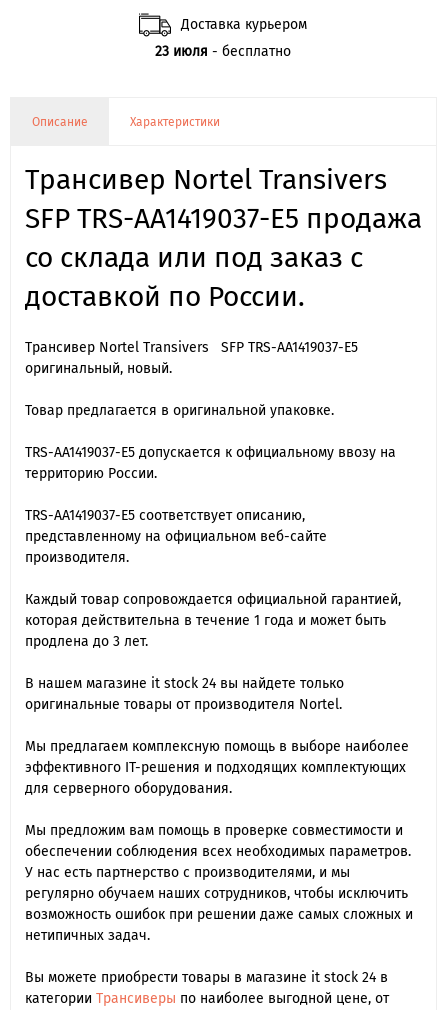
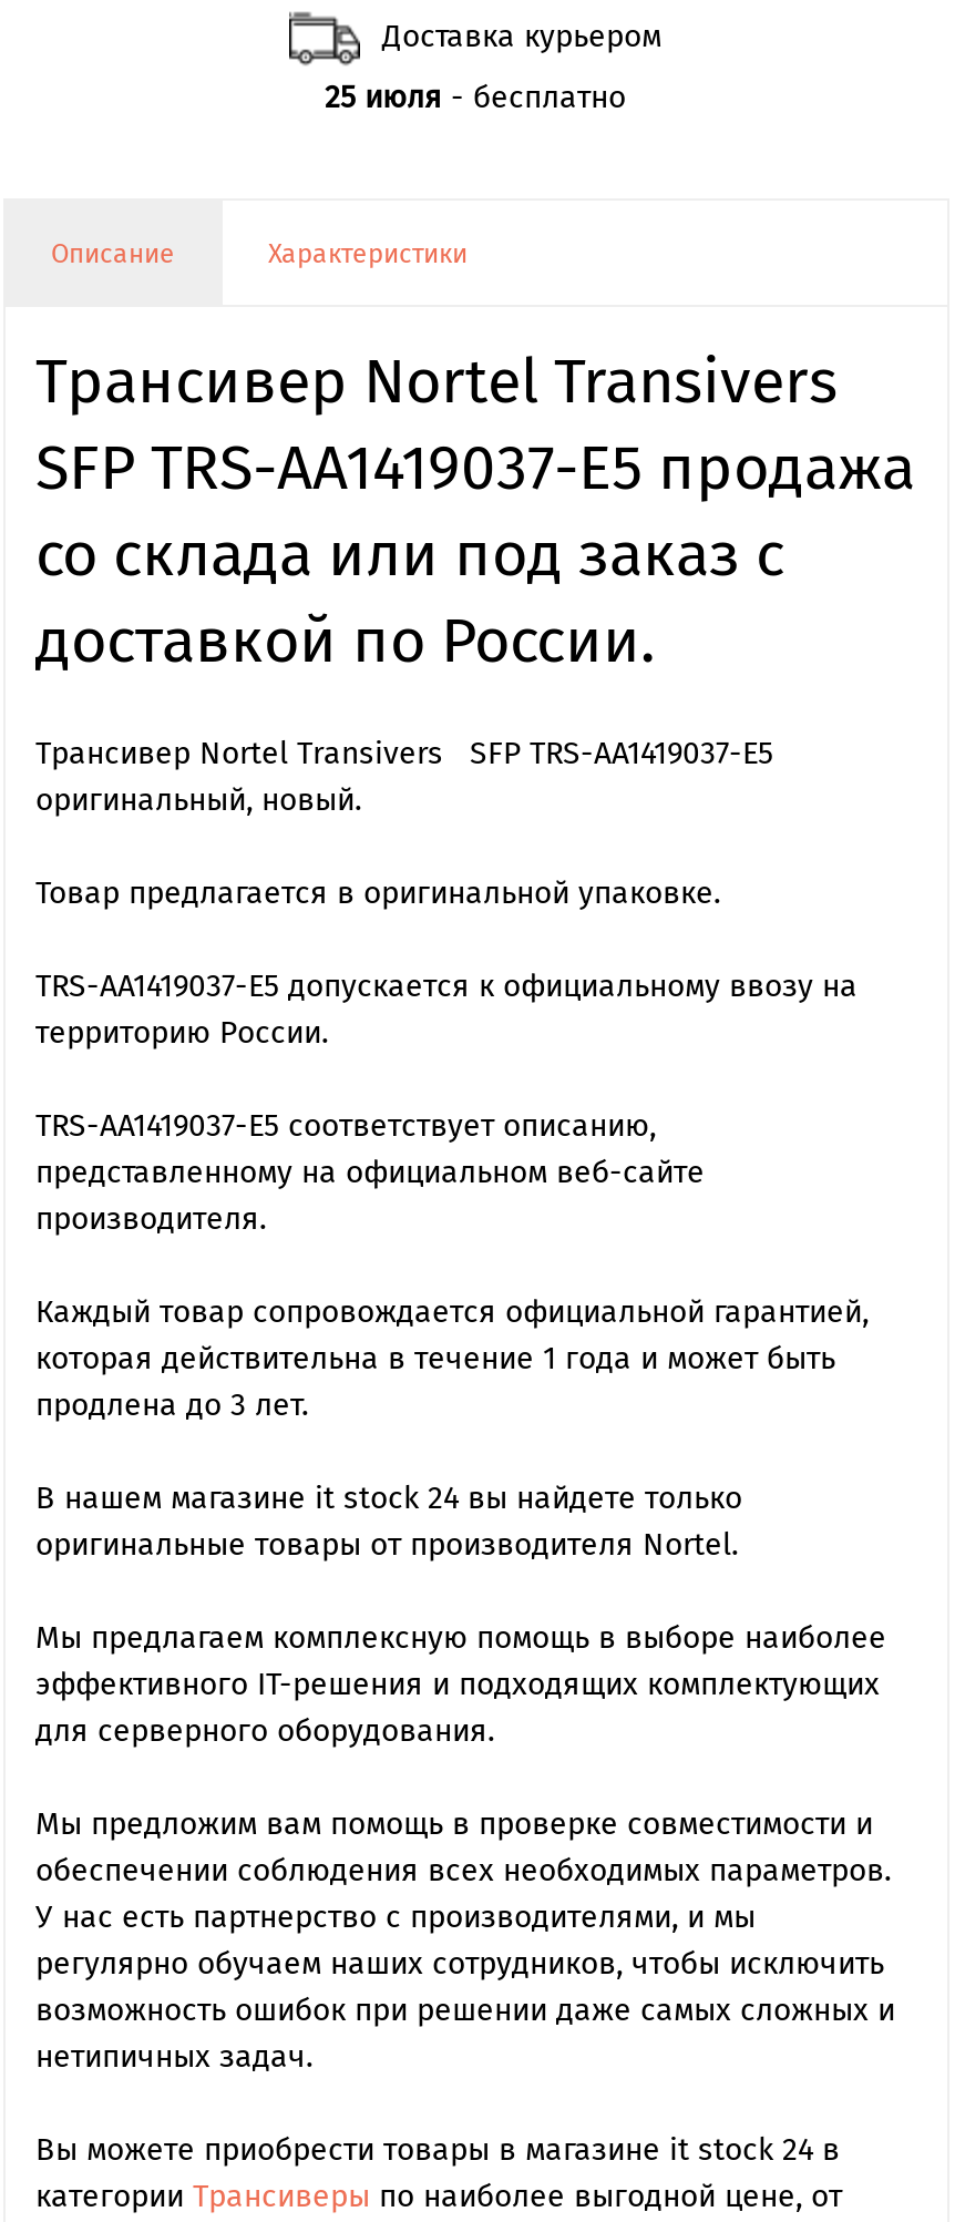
[155,43,291,60] 23 июля - бесплатно -> [325,79,626,116] 25 июля - бесплатно

